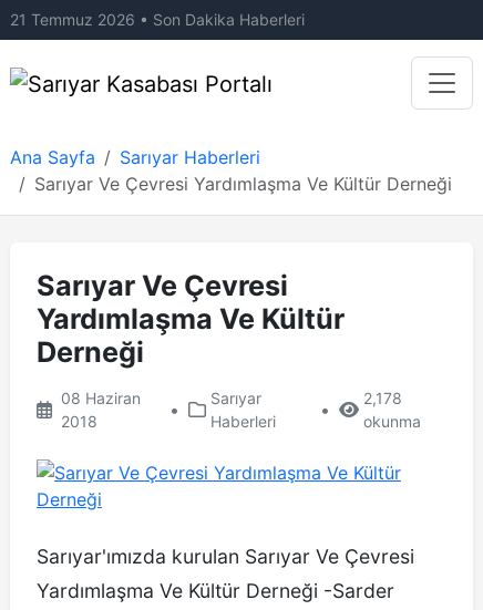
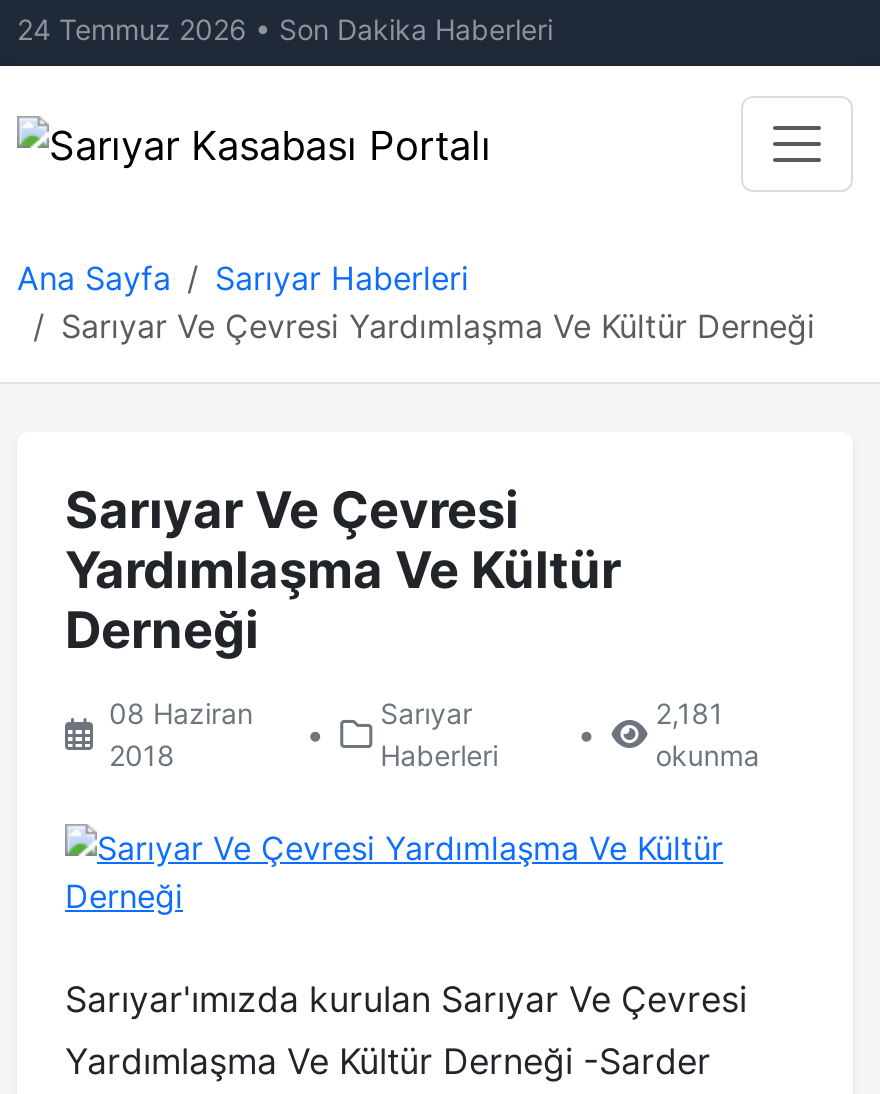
[10,10,305,29] 21 Temmuz 2026 • Son Dakika Haberleri -> [17,12,553,46] 24 Temmuz 2026 • Son Dakika Haberleri
[363,389,402,407] 2,178 -> [655,696,723,730] 2,181

